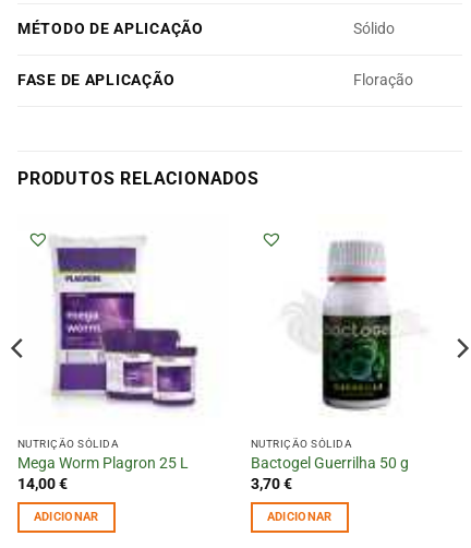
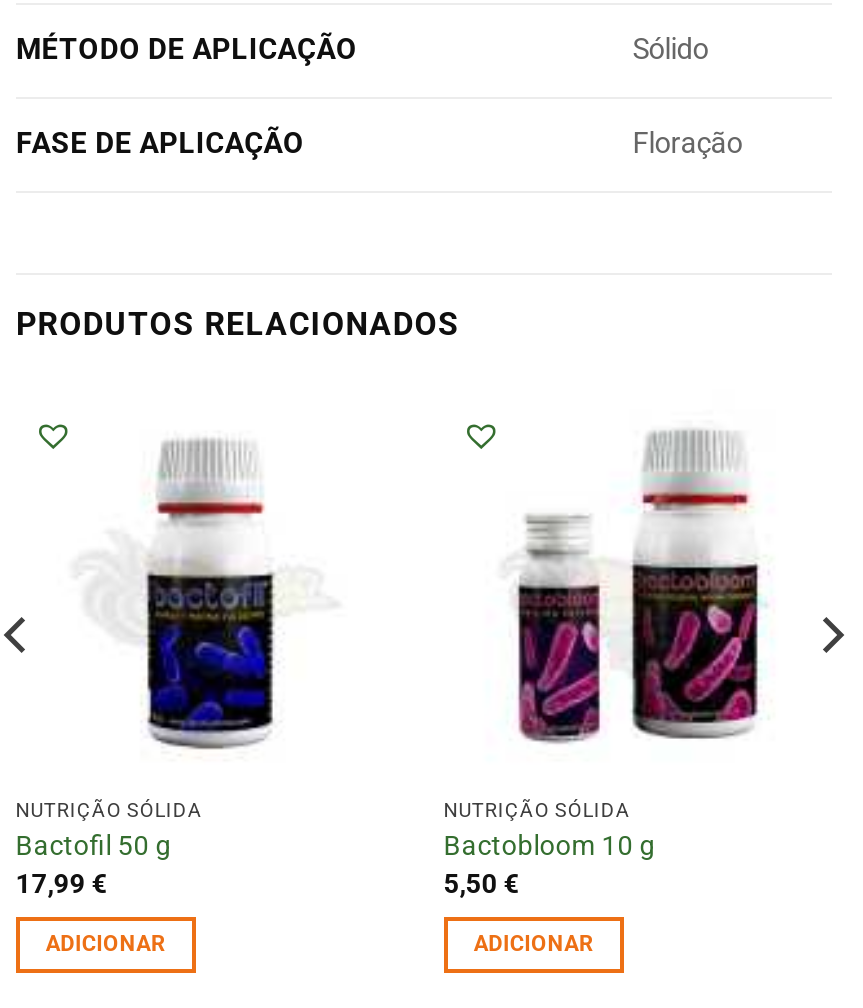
[50,237,198,410] [image] -> [78,433,346,751] [image]
[291,237,422,412] [image] -> [516,429,760,749] [image]
[17,454,188,492] Mega Worm Plagron 25 L | 14,00 € -> [16,829,172,898] Bactofil 50 g | 17,99 €
[251,454,409,492] Bactogel Guerrilha 50 g | 3,70 € -> [444,829,656,898] Bactobloom 10 g | 5,50 €

